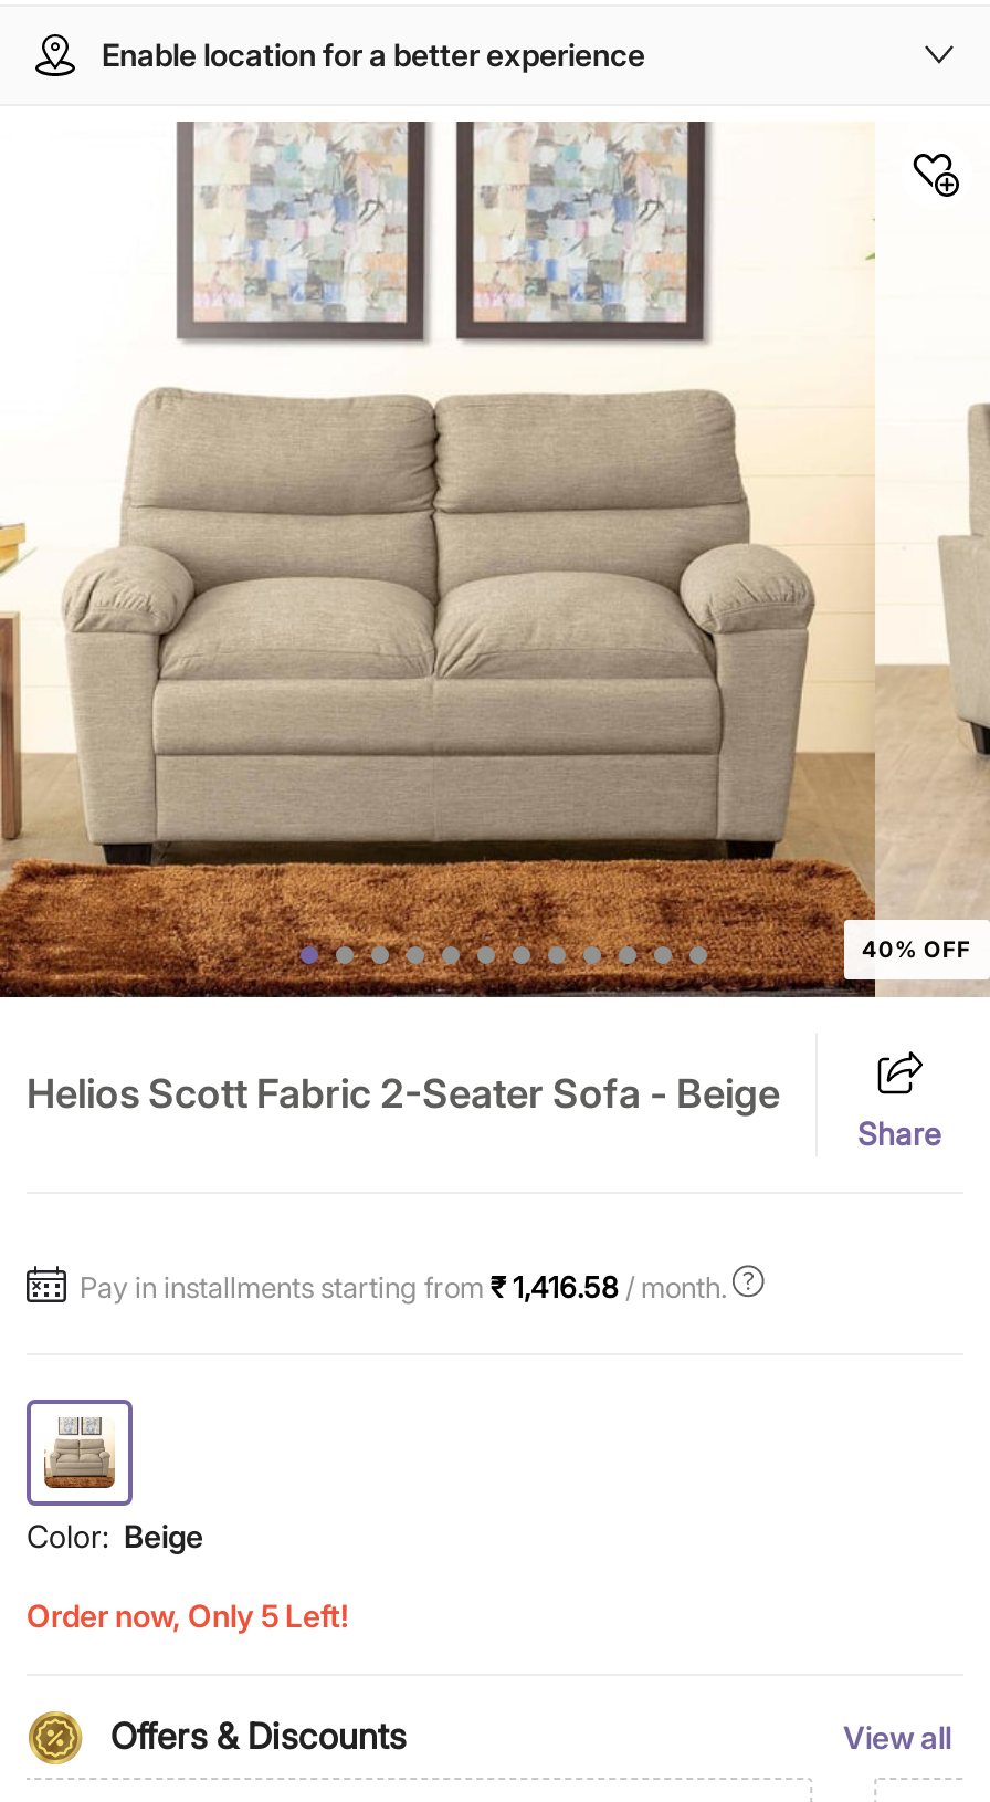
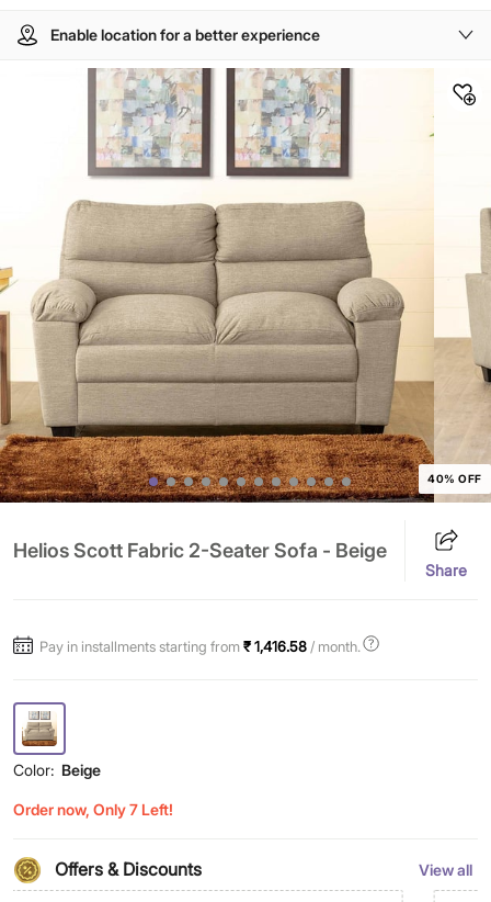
[27,1596,349,1634] Order now, Only 5 Left! -> [13,800,173,819] Order now, Only 7 Left!

